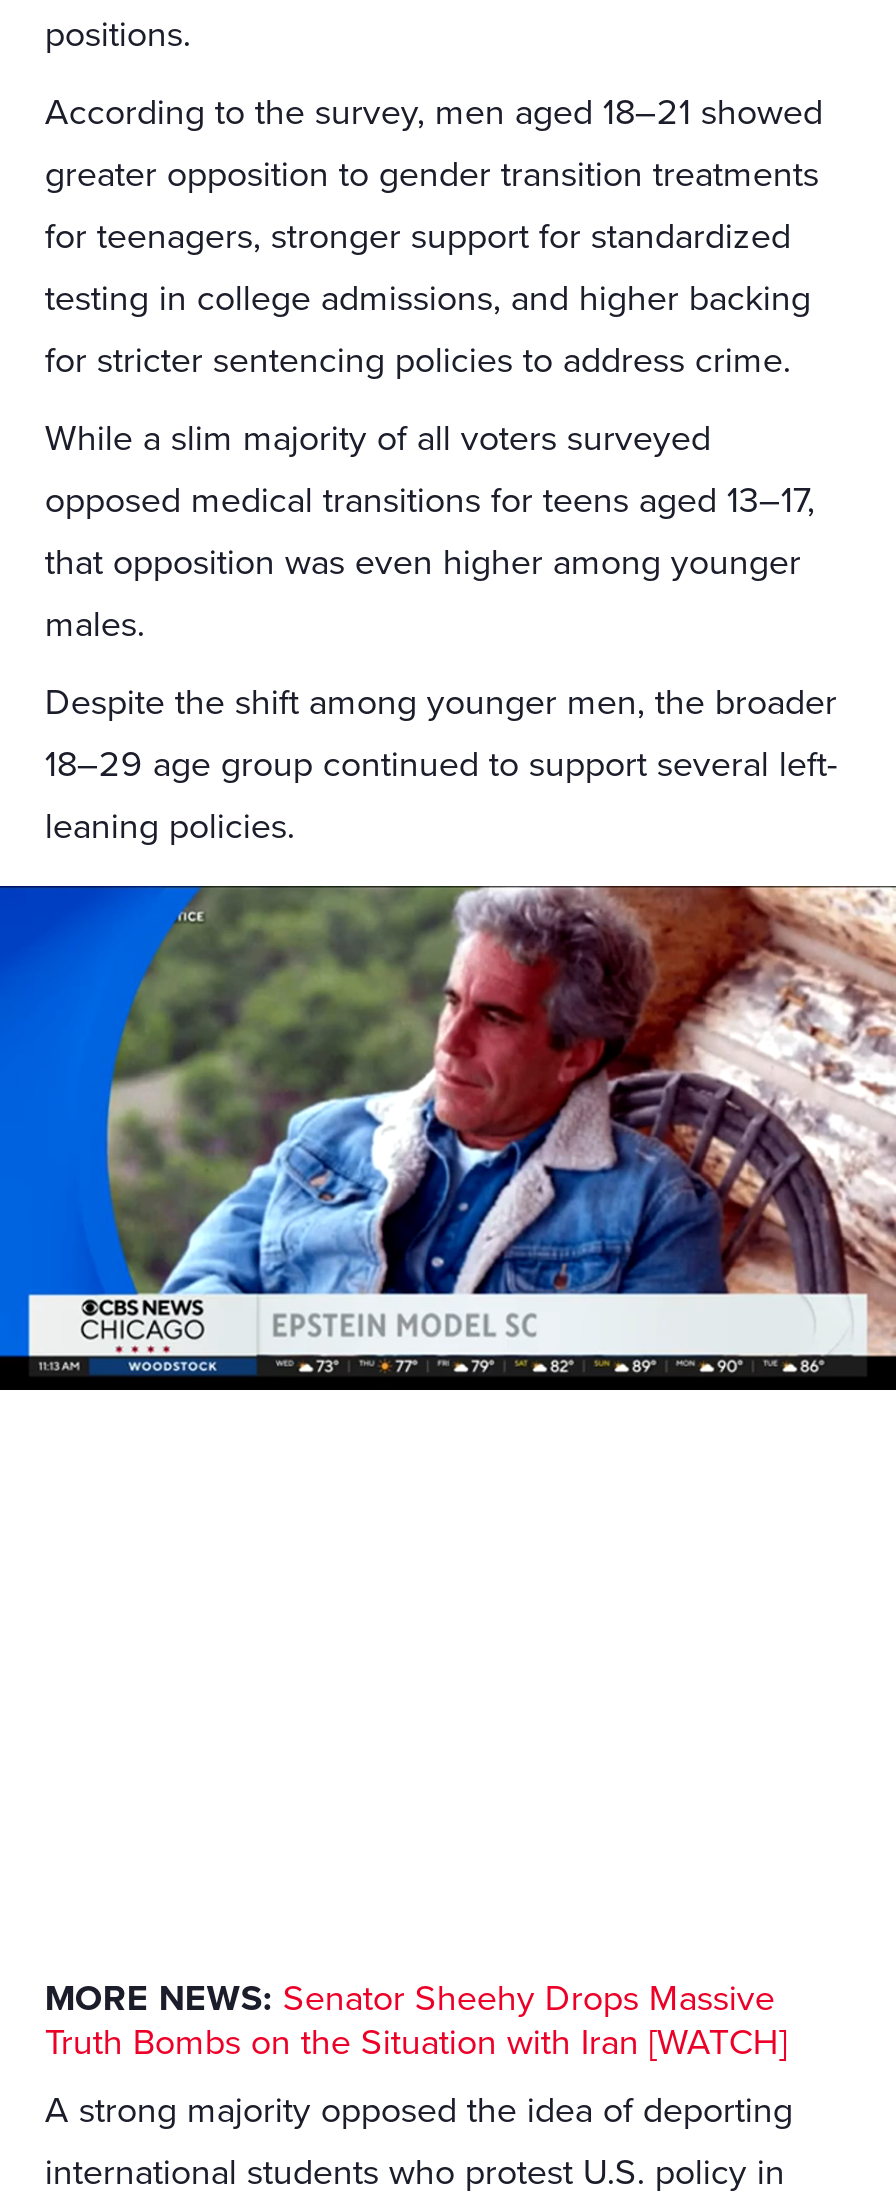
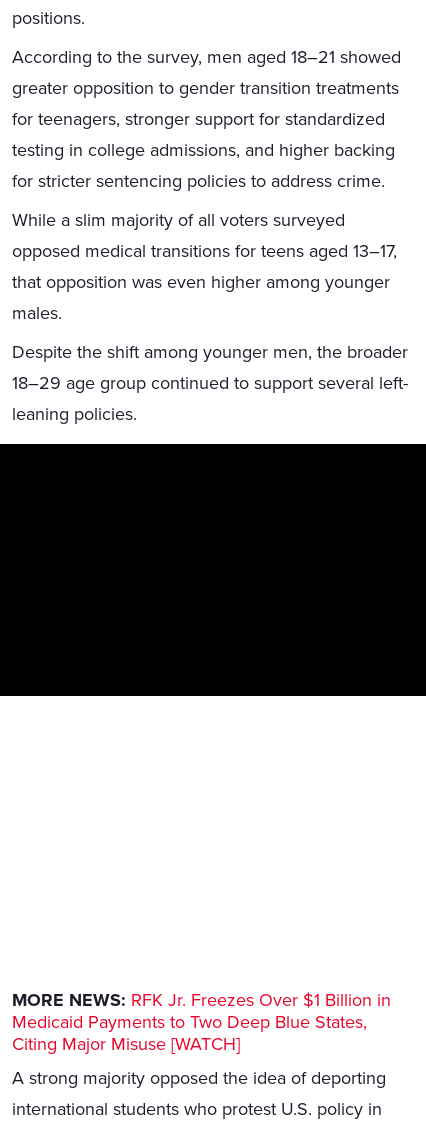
[6,884,890,1378] [image] -> none
[45,1977,787,2065] MORE NEWS: Senator Sheehy Drops Massive | Truth Bombs on the Situation with Iran [WATCH] -> [12,989,391,1055] MORE NEWS: RFK Jr. Freezes Over $1 Billion in | Medicaid Payments to Two Deep Blue States, | Citing Major Misuse [WATCH]

